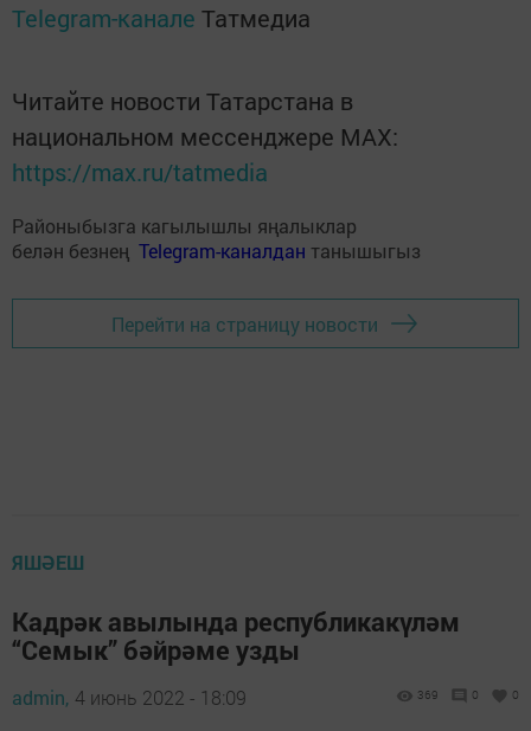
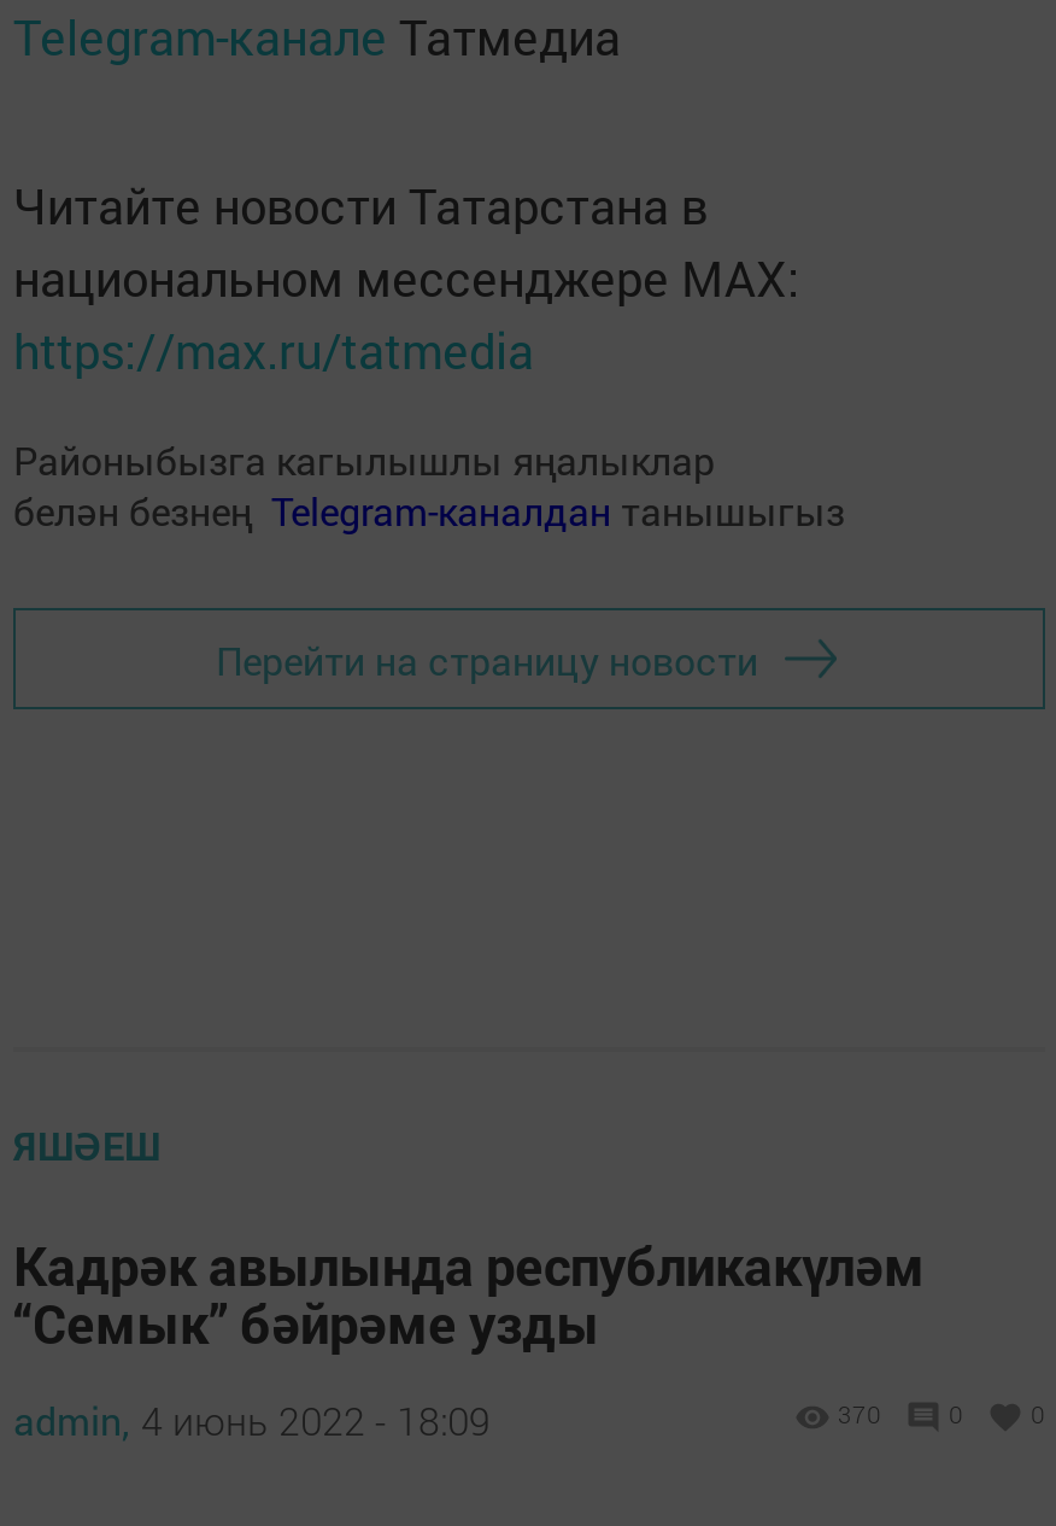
[417,688,439,703] 369 -> [838,1400,881,1431] 370

